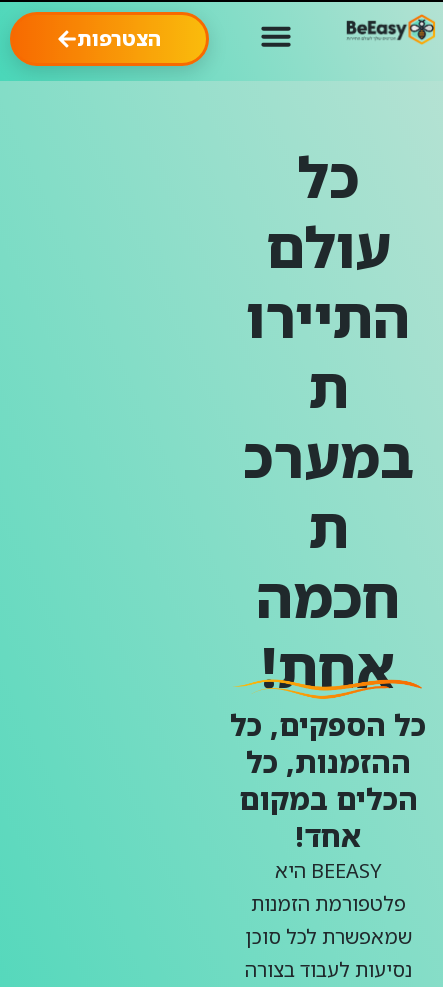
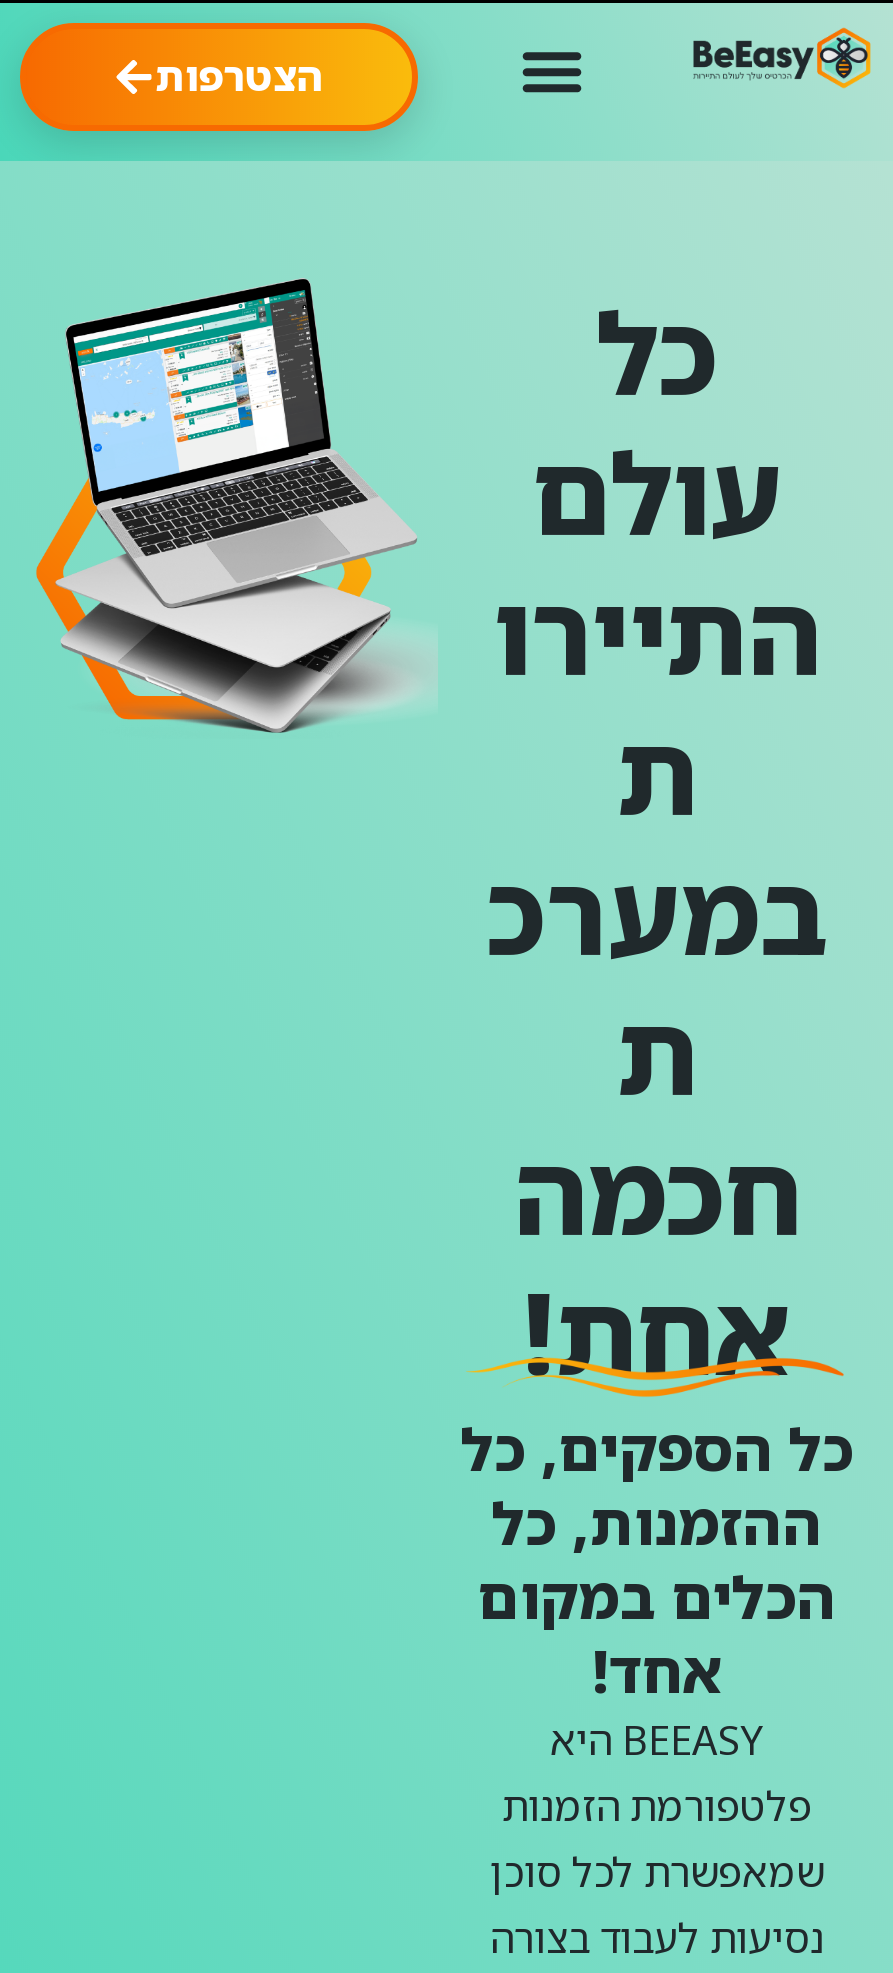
none -> [34,277,430,735] [image]

